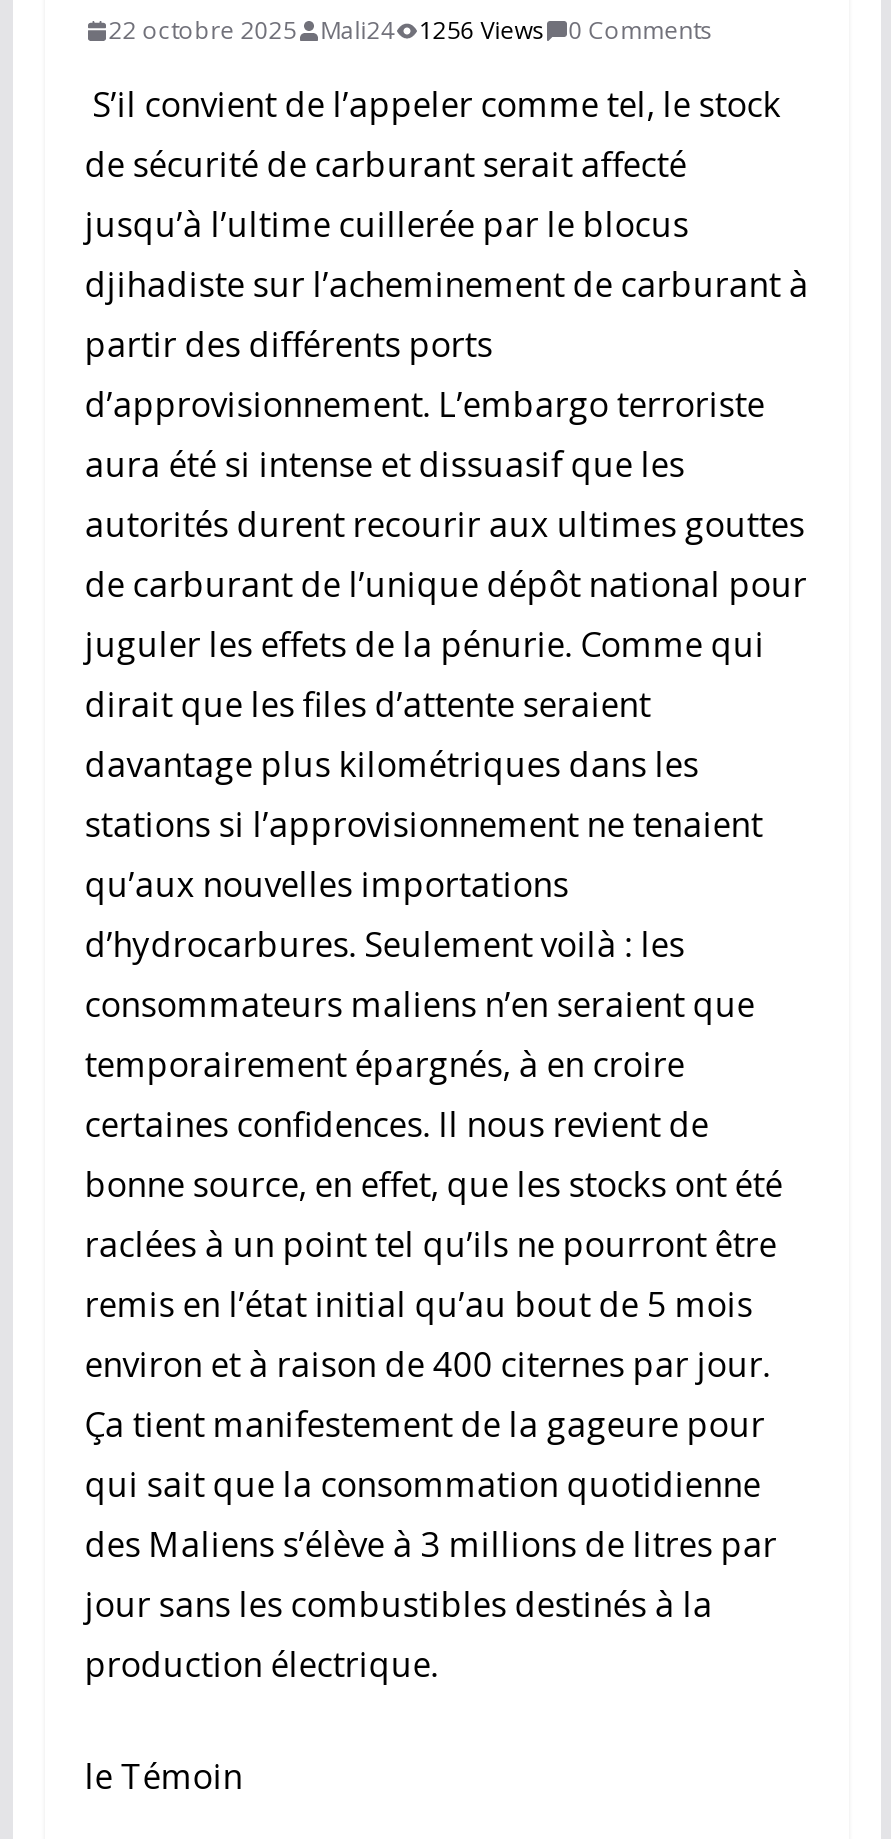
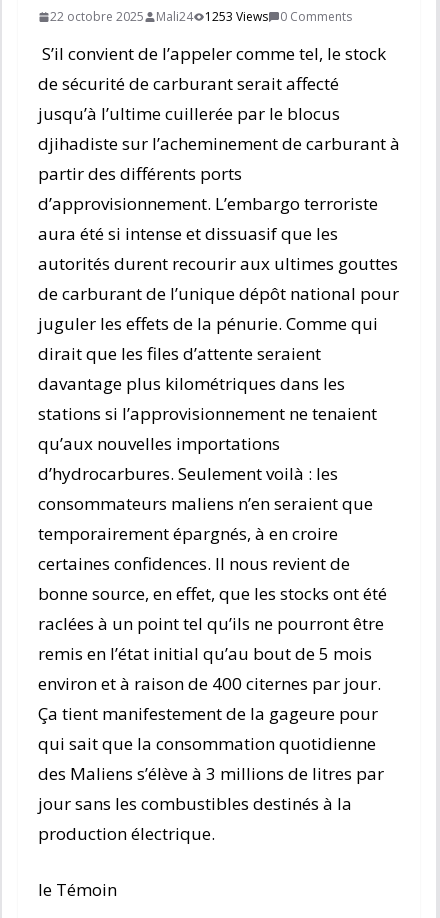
[108,14,712,48] 22 octobre 2025 Mali24 1256 Views 0 Comments -> [50,8,352,25] 22 octobre 2025 Mali24 1253 Views 0 Comments

